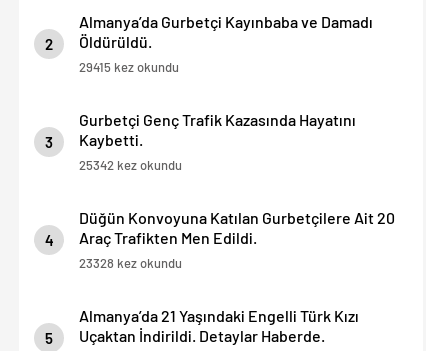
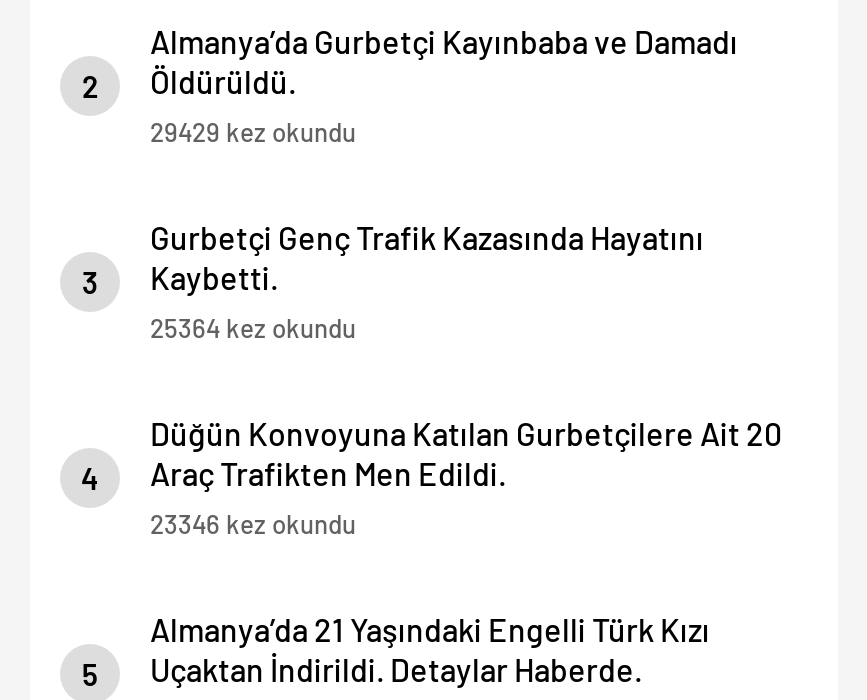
[79,59,179,75] 29415 kez okundu -> [150,116,356,148] 29429 kez okundu
[79,157,182,173] 25342 kez okundu -> [150,312,356,344] 25364 kez okundu
[79,255,182,271] 23328 kez okundu -> [150,508,356,540] 23346 kez okundu

